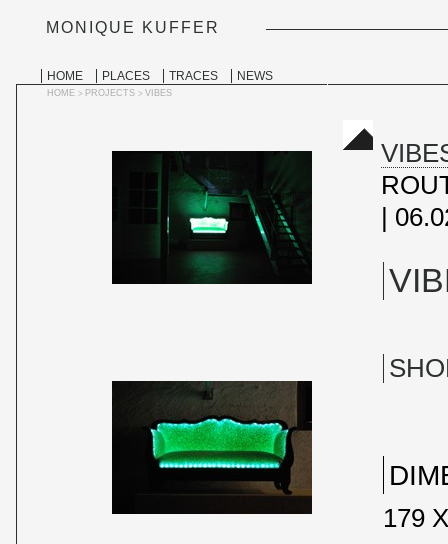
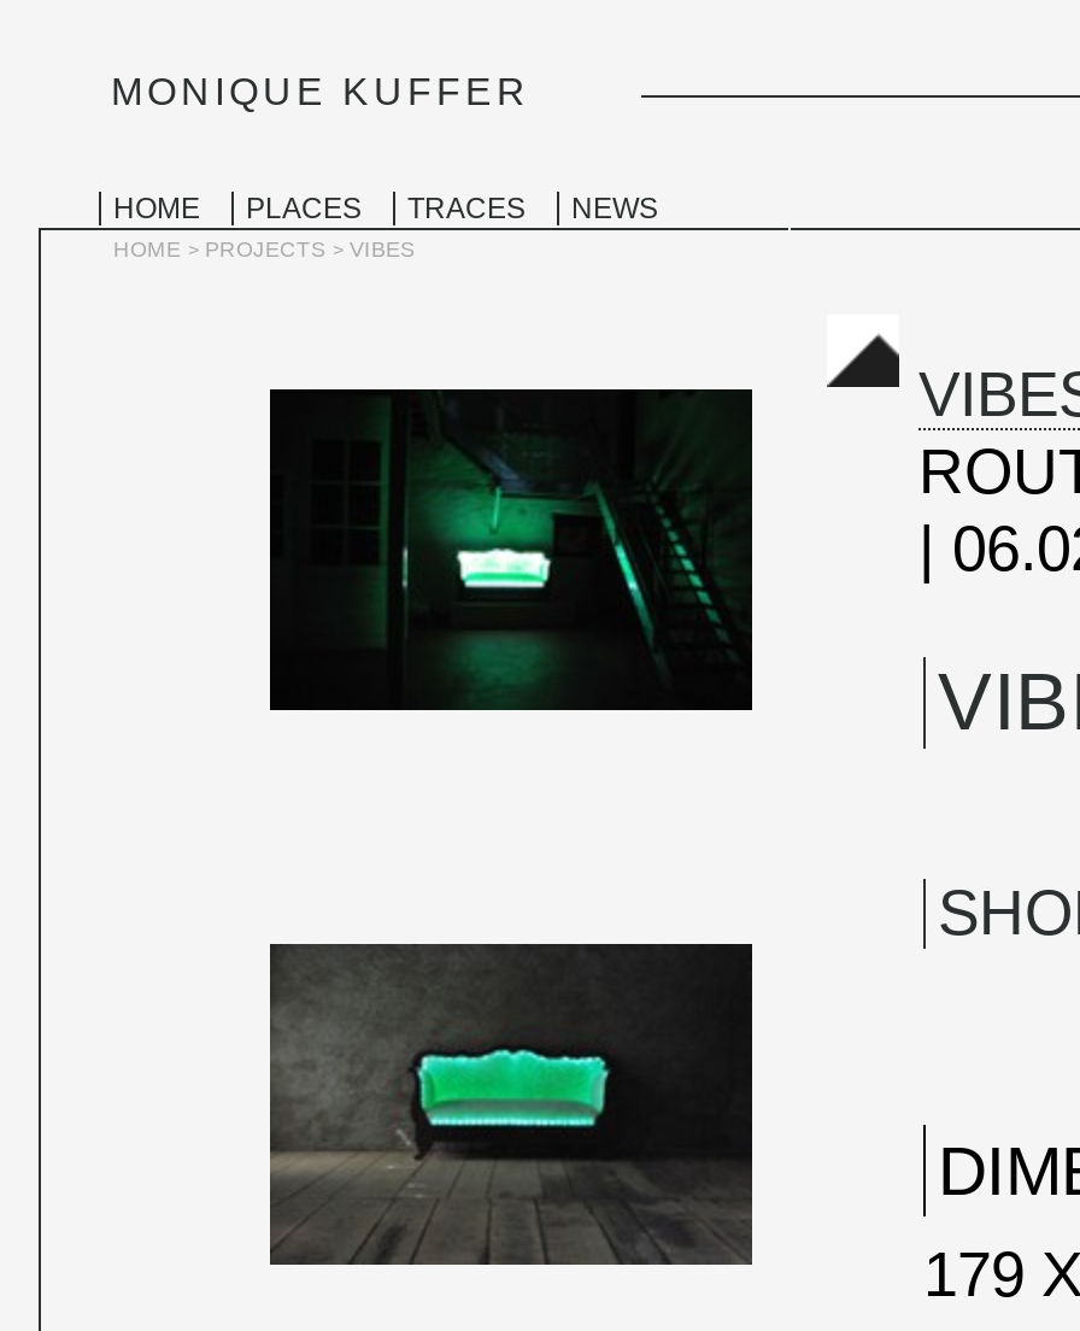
[111,381,312,513] [image] -> [268,944,752,1265] [image]

